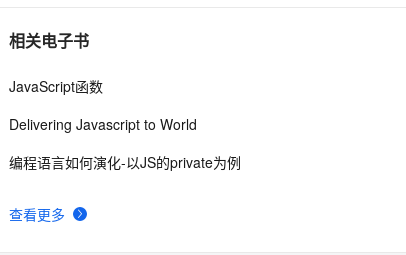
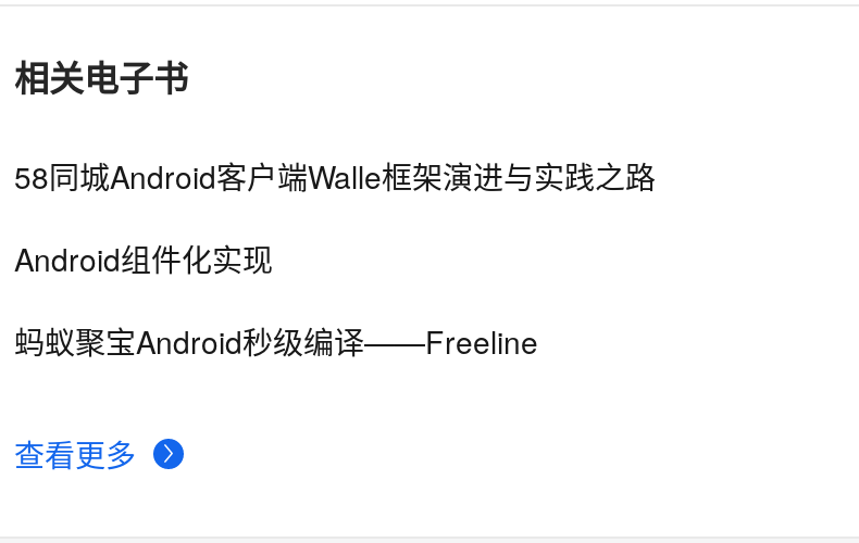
[9,76,103,96] JavaScript函数 -> [14,154,656,198] 58同城Android客户端Walle框架演进与实践之路
[9,114,197,134] Delivering Javascript to World -> [14,237,273,280] Android组件化实现
[9,152,241,172] 编程语言如何演化-以JS的private为例 -> [14,319,538,363] 蚂蚁聚宝Android秒级编译——Freeline

